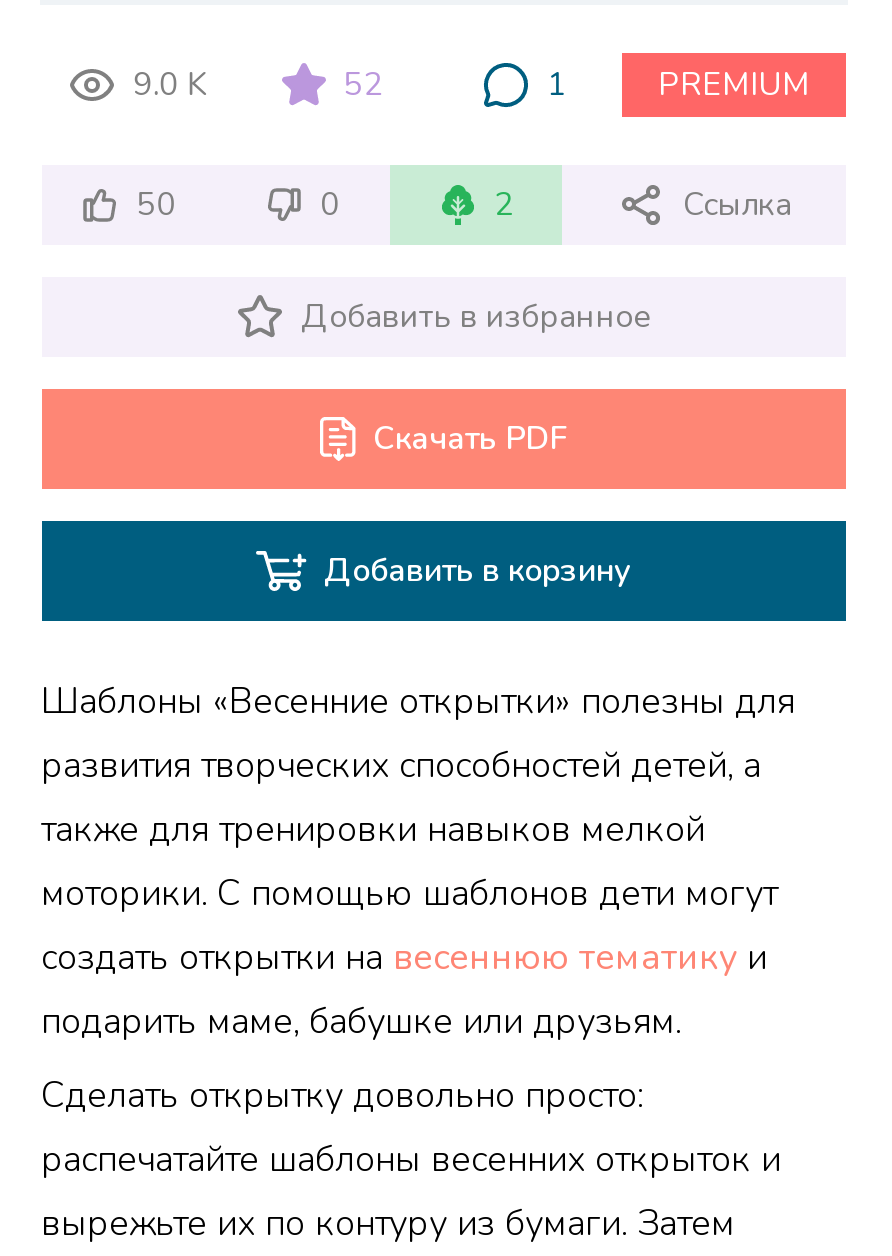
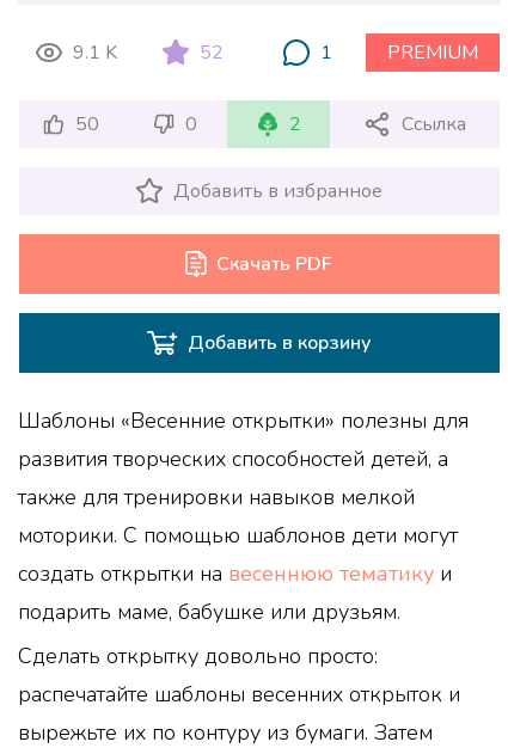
[133,64,207,108] 9.0 K -> [73,40,118,66] 9.1 K

